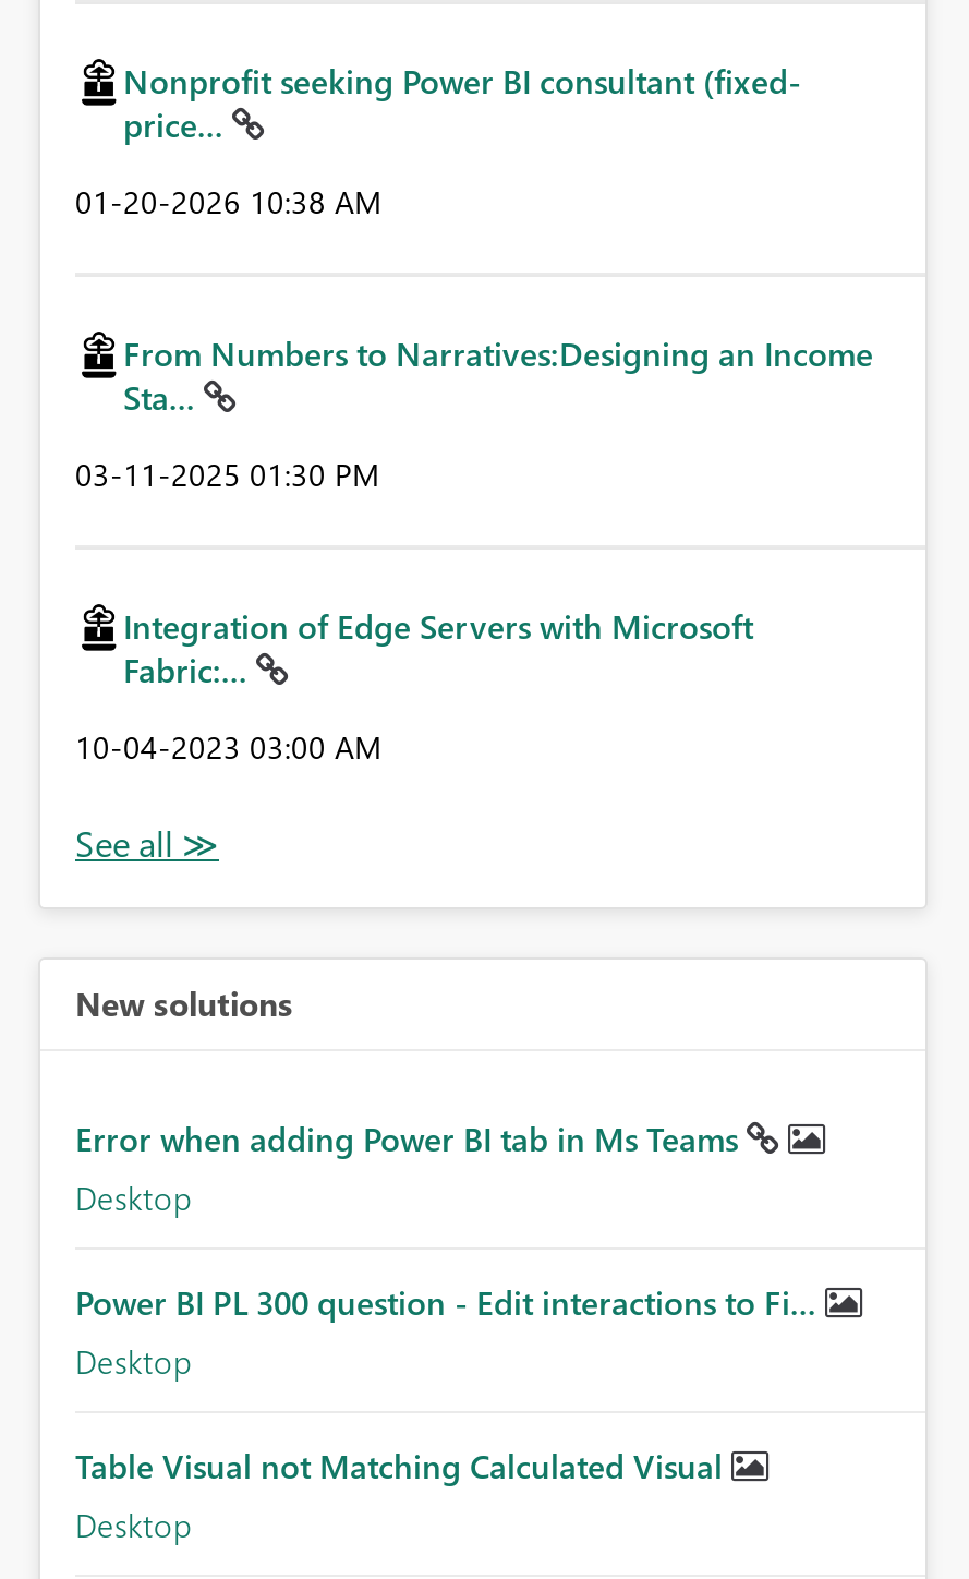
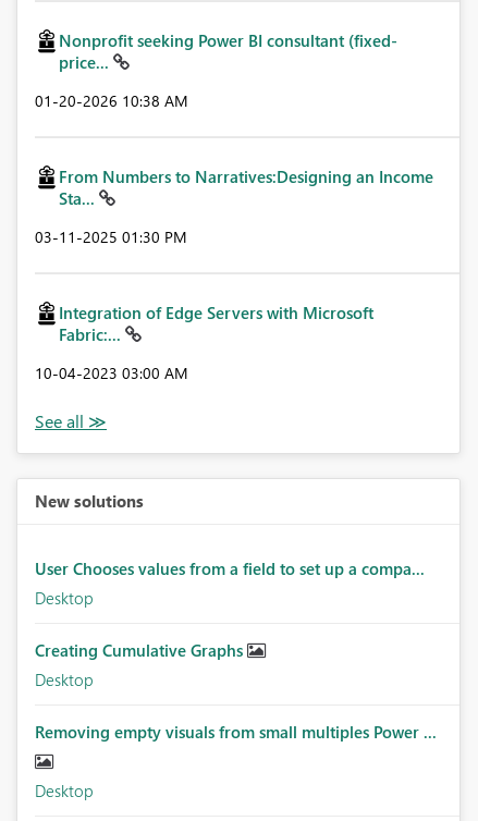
[75,1118,747,1161] Error when adding Power BI tab in Ms Teams -> [35,558,425,580] User Chooses values from a field to set up a compa...
[75,1281,825,1325] Power BI PL 300 question - Edit interactions to Fi... -> [35,640,247,661] Creating Cumulative Graphs
[75,1445,731,1488] Table Visual not Matching Calculated Visual -> [35,721,437,743] Removing empty visuals from small multiples Power ...

